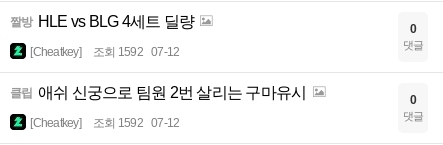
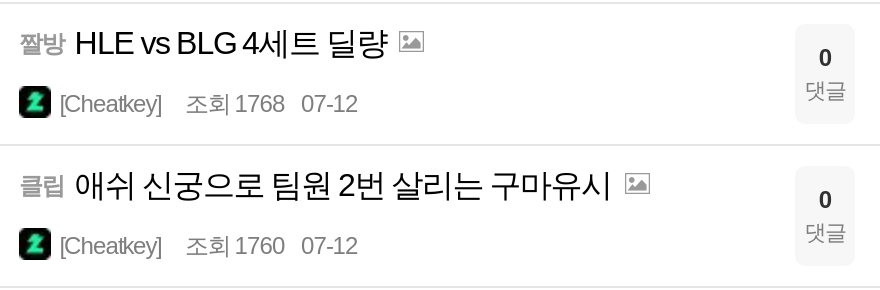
[30,45,179,59] [Cheatkey] 조회 1592 07-12 -> [59,90,357,118] [Cheatkey] 조회 1768 07-12
[30,116,179,130] [Cheatkey] 조회 1592 07-12 -> [59,232,357,260] [Cheatkey] 조회 1760 07-12

